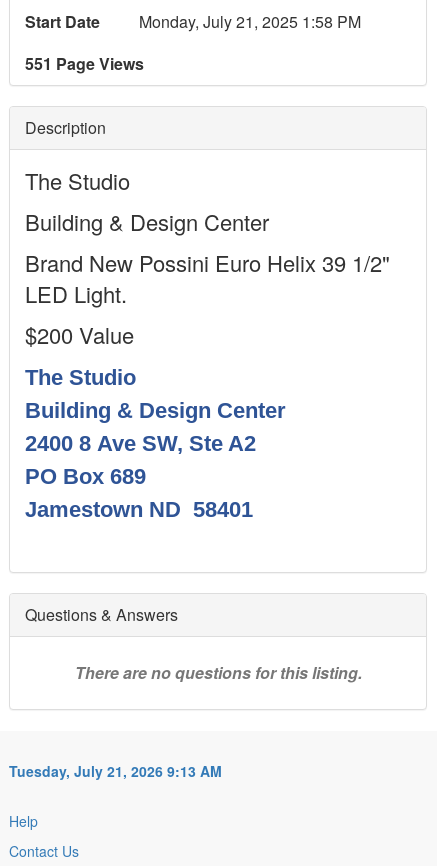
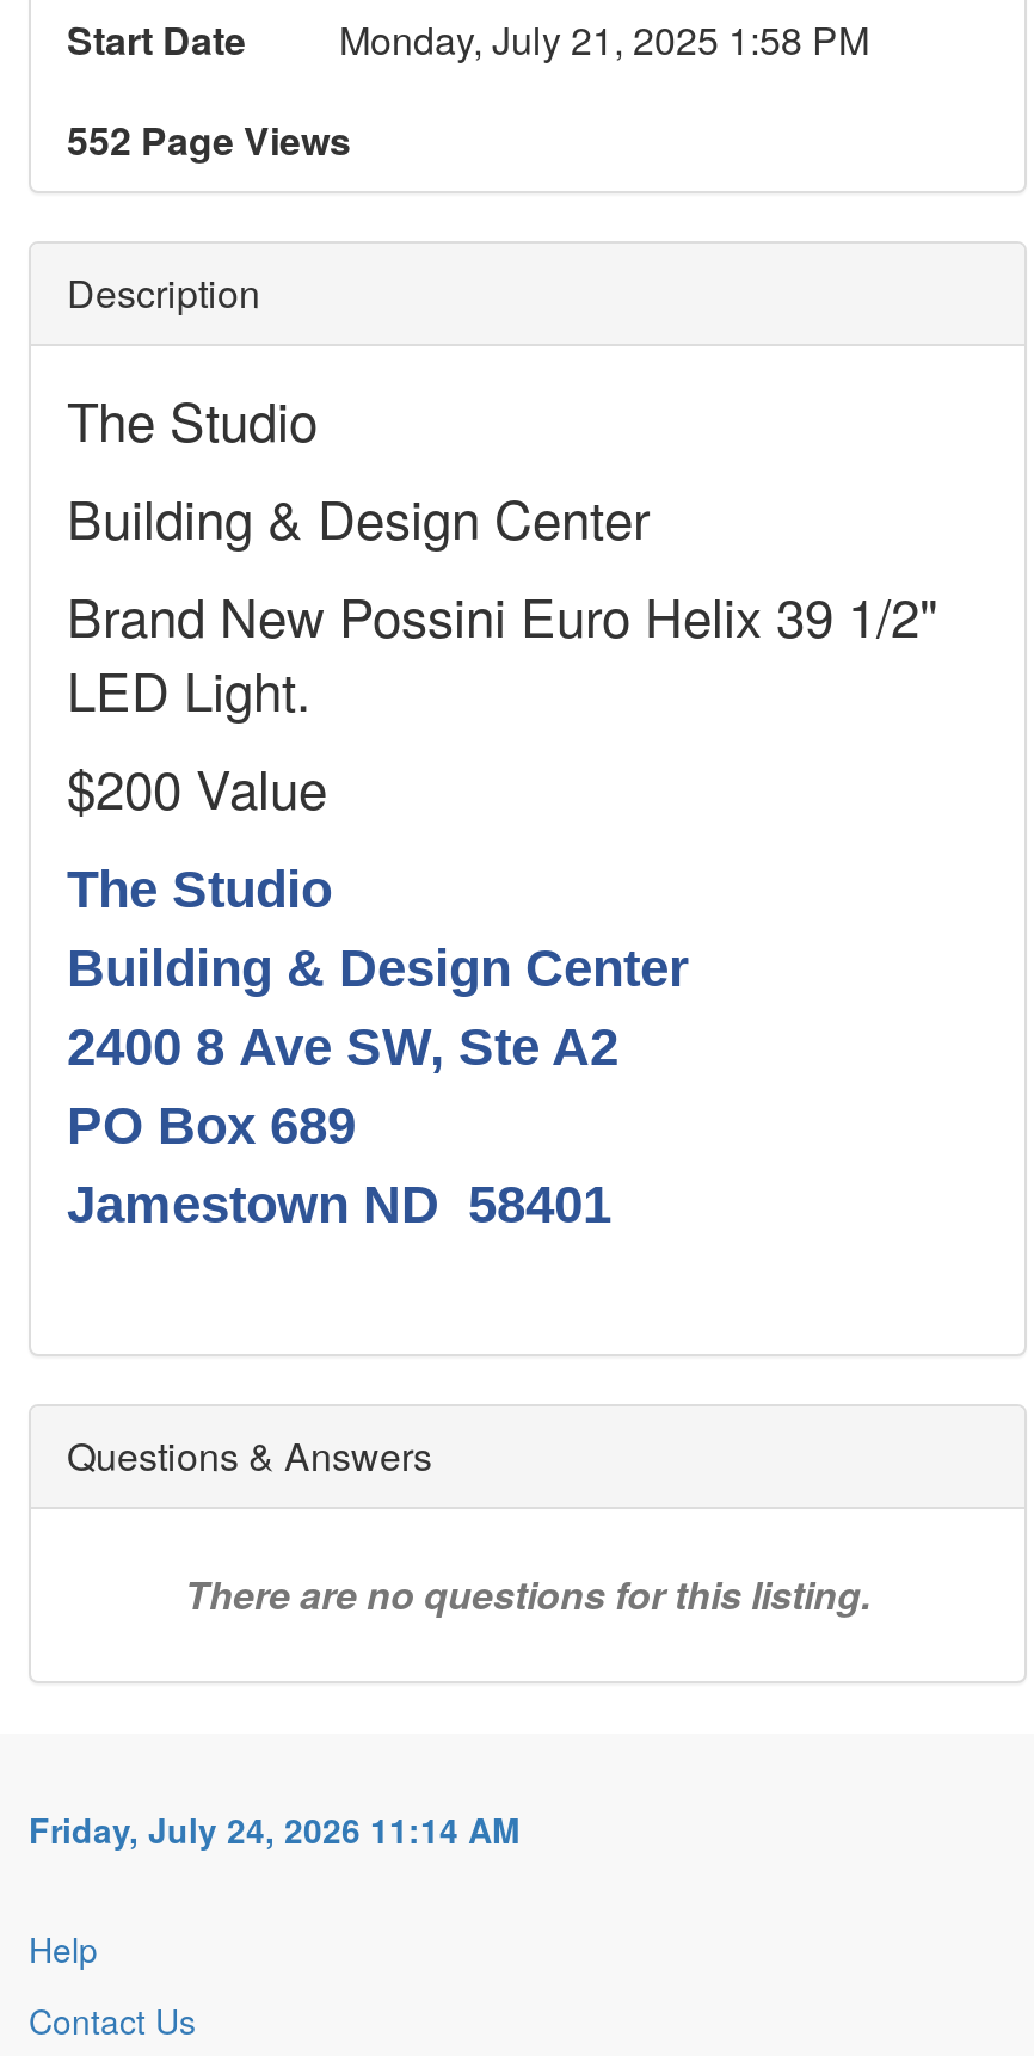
[25,52,144,75] 551 Page Views -> [67,112,351,166] 552 Page Views
[9,761,222,781] Tuesday, July 21, 2026 9:13 AM -> [29,1805,521,1852] Friday, July 24, 2026 11:14 AM

